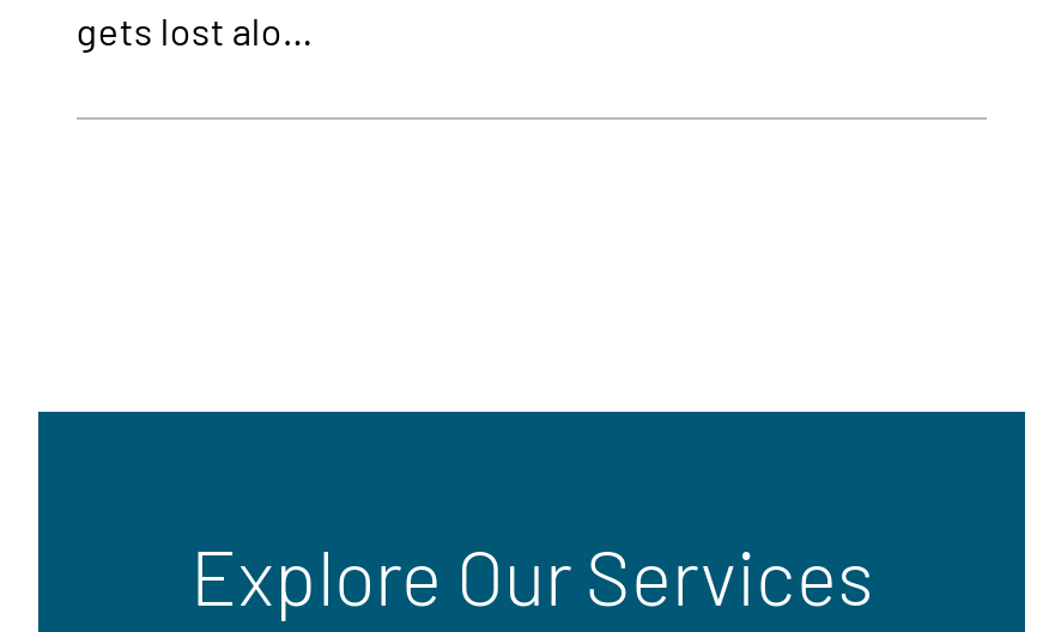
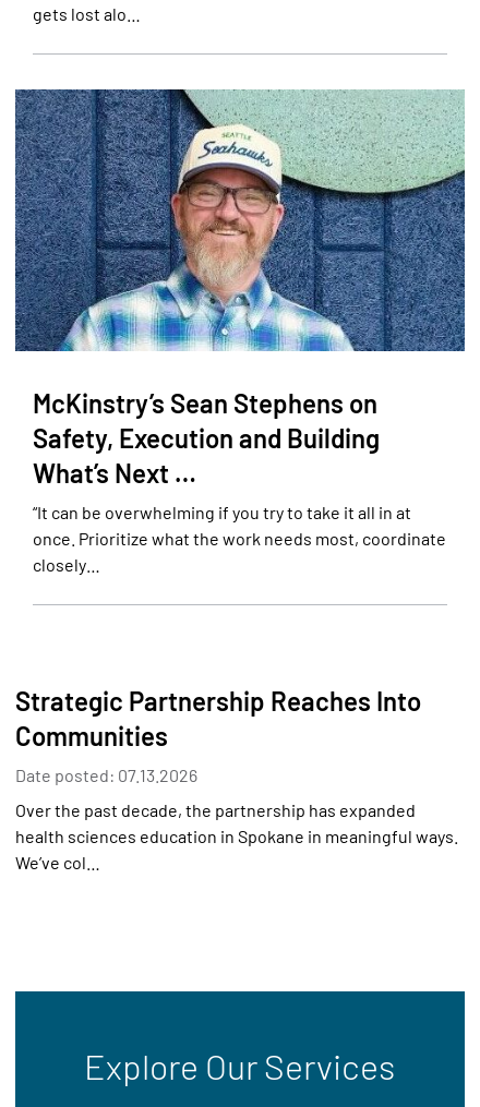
none -> [14,88,466,575] [image] | McKinstry’s Sean Stephens on | Safety, Execution and Building | What’s Next … | “It can be overwhelming if you try to take it all in at | once. Prioritize what the work needs most, coordinate | closely…
none -> [15,685,458,873] Strategic Partnership Reaches Into | Communities | Date posted: 07.13.2026 | Over the past decade, the partnership has expanded | health sciences education in Spokane in meaningful ways. | We’ve col…

